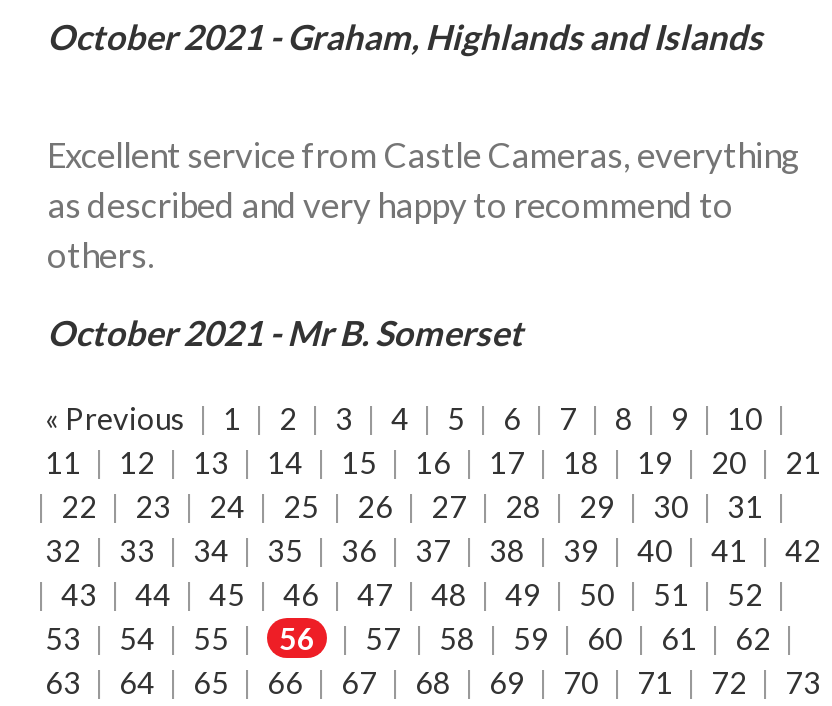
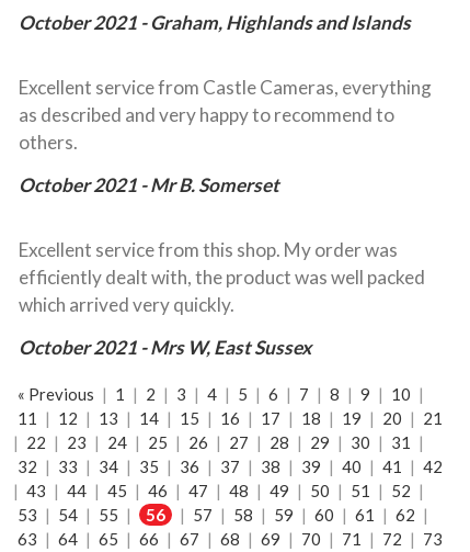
none -> [19,238,425,358] Excellent service from this shop. My order was | efficiently dealt with, the product was well packed | which arrived very quickly. | October 2021 - Mrs W, East Sussex

